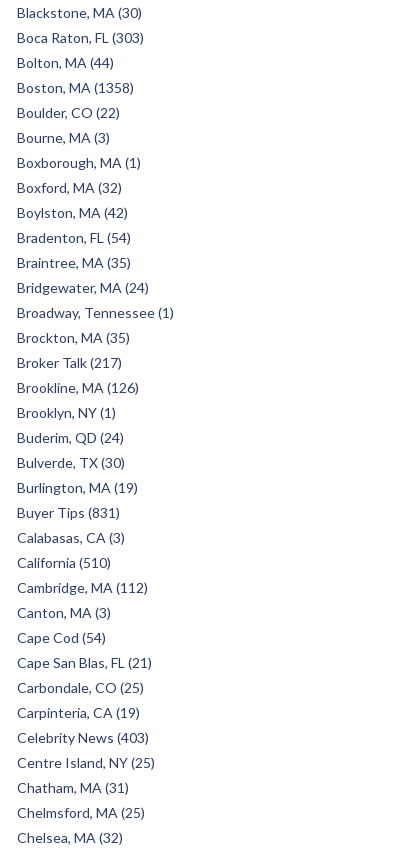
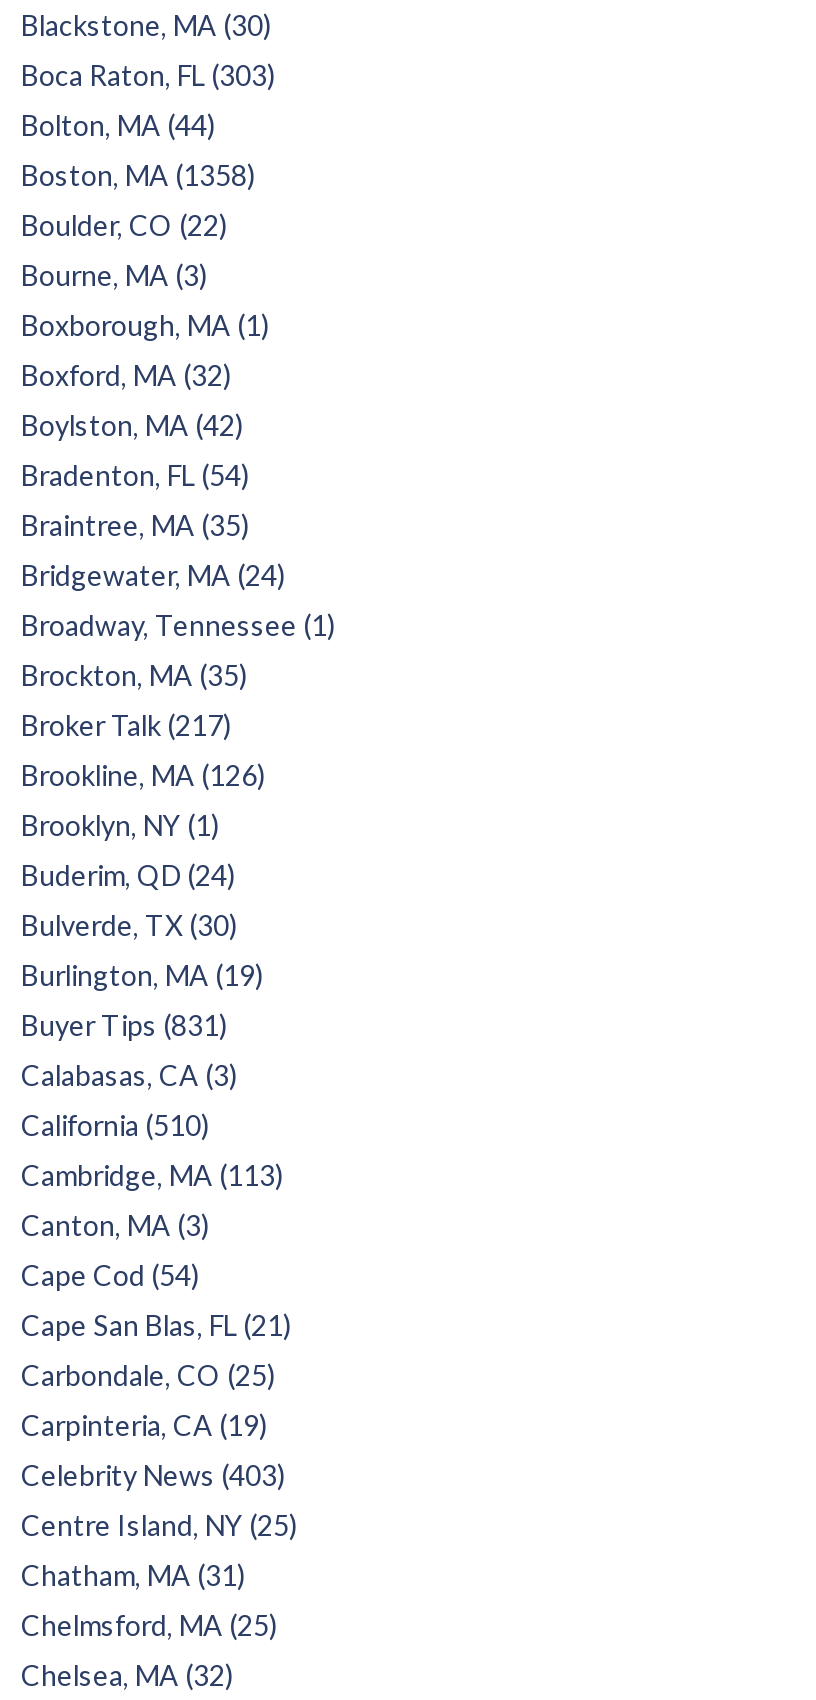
[17,579,148,596] Cambridge, MA (112) -> [21,1158,283,1192] Cambridge, MA (113)

